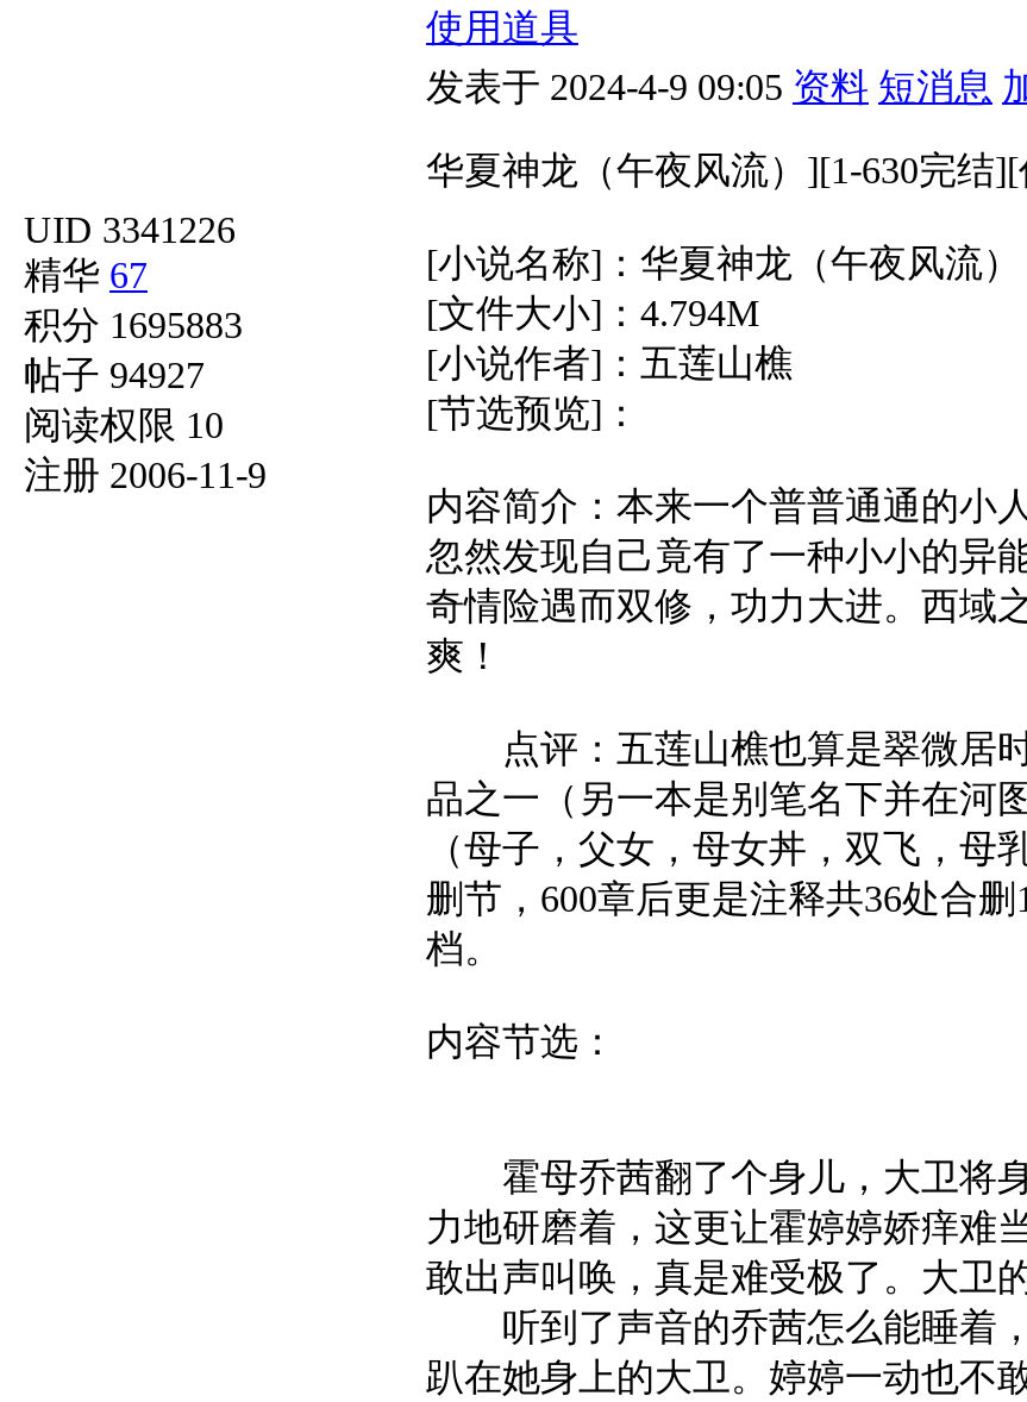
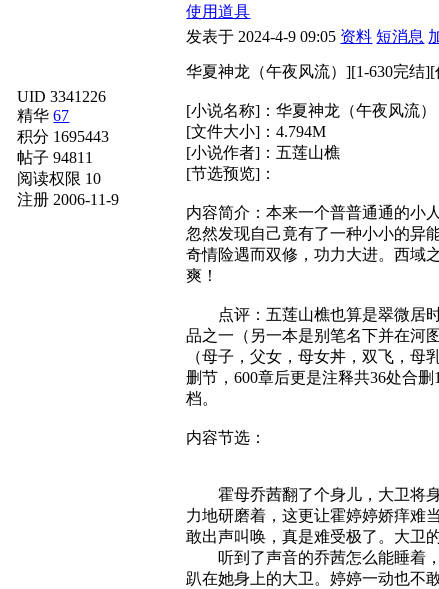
[24,305,243,345] 积分 1695883 -> [17,128,109,145] 积分 1695443
[24,355,205,395] 帖子 94927 -> [17,149,93,166] 帖子 94811

